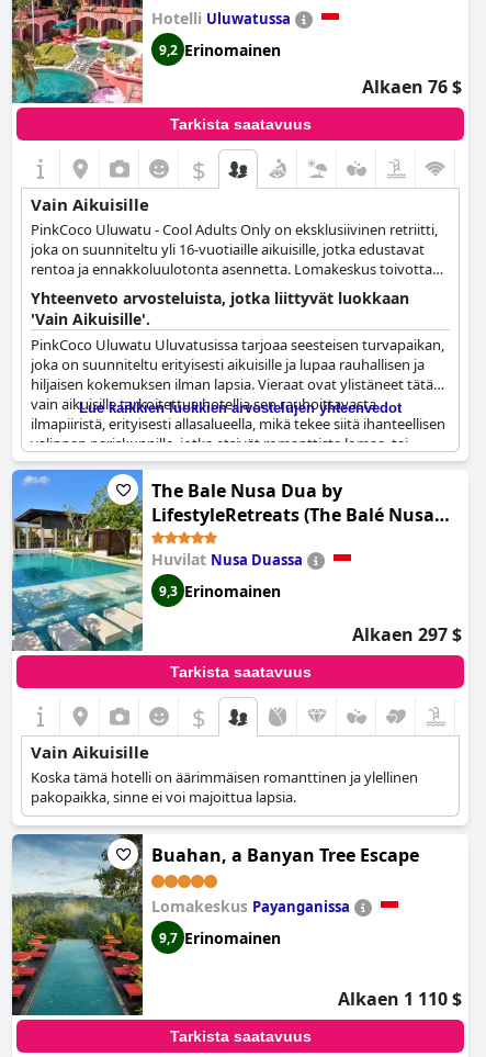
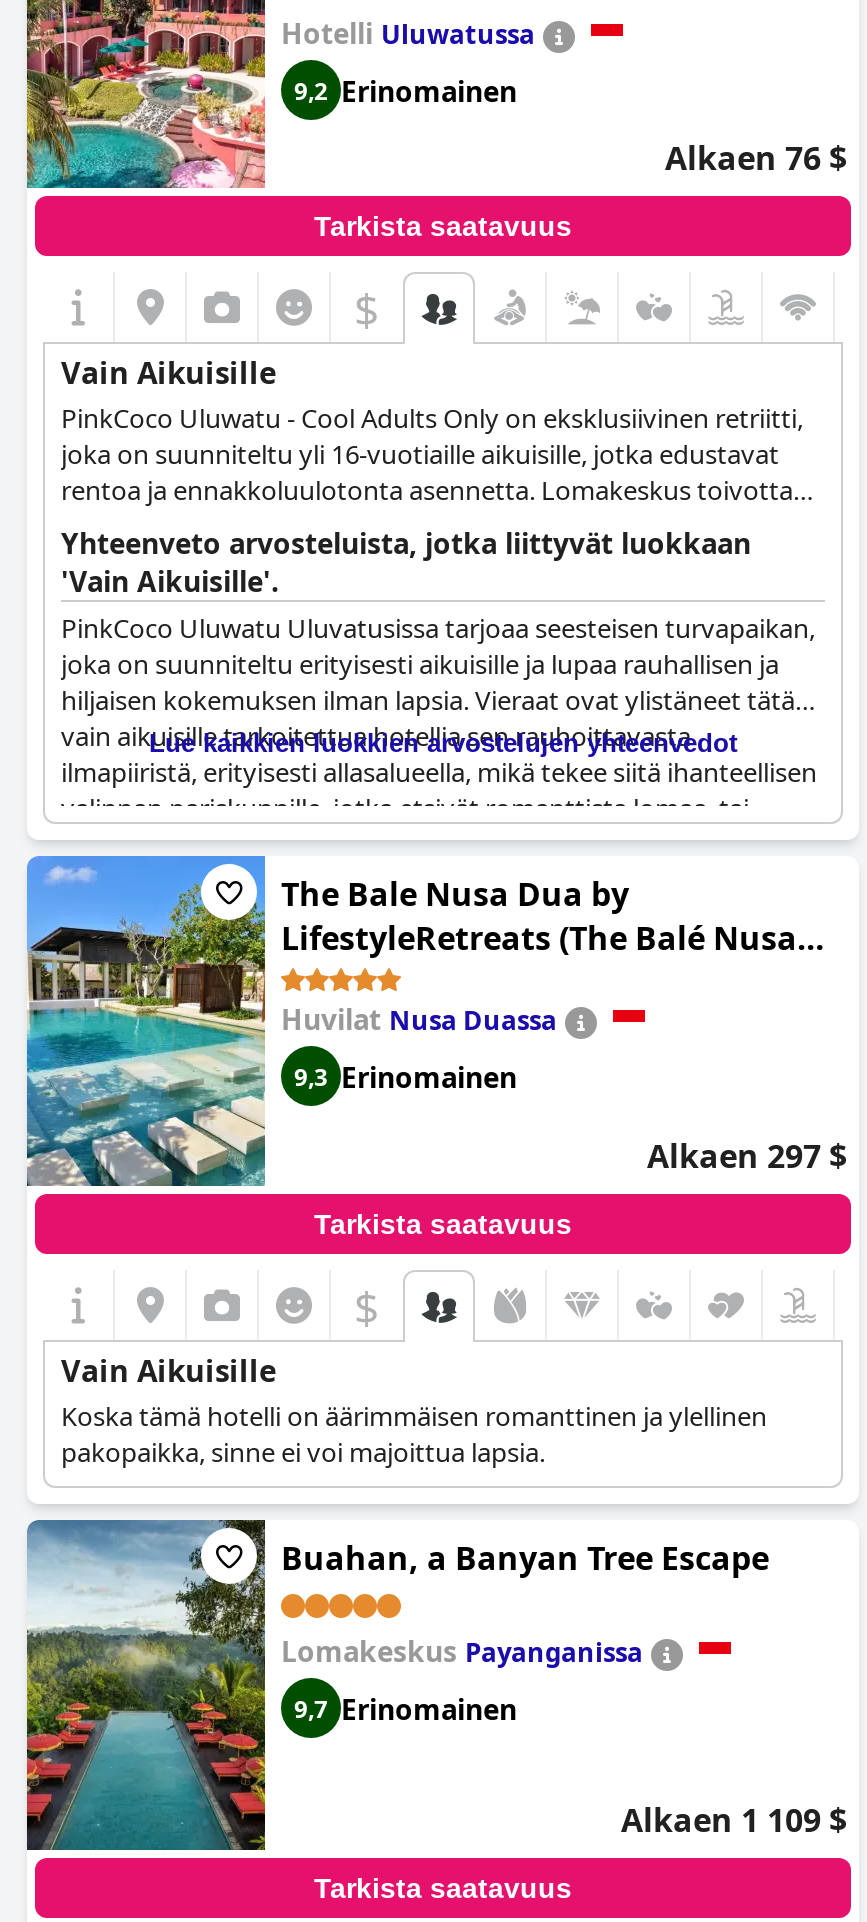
[338,987,462,1011] Alkaen 1 110 $ -> [621,1798,847,1842] Alkaen 1 109 $

